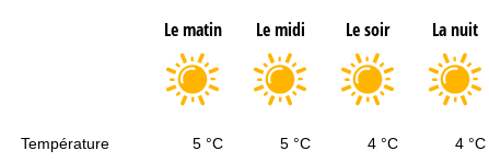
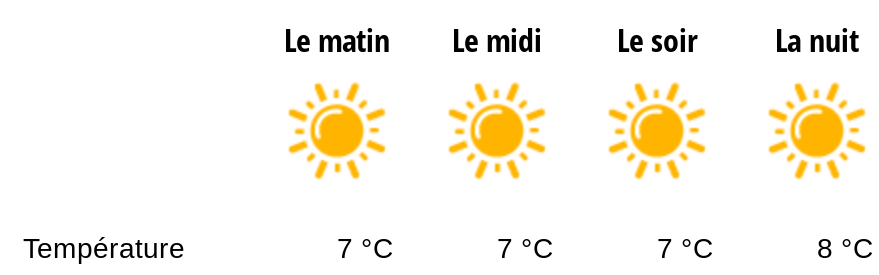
[193,134,223,152] 5 °C -> [337,231,393,263] 7 °C
[280,134,311,152] 5 °C -> [497,231,553,263] 7 °C
[368,134,398,152] 4 °C -> [657,231,713,263] 7 °C
[455,134,486,152] 4 °C -> [817,231,873,263] 8 °C

